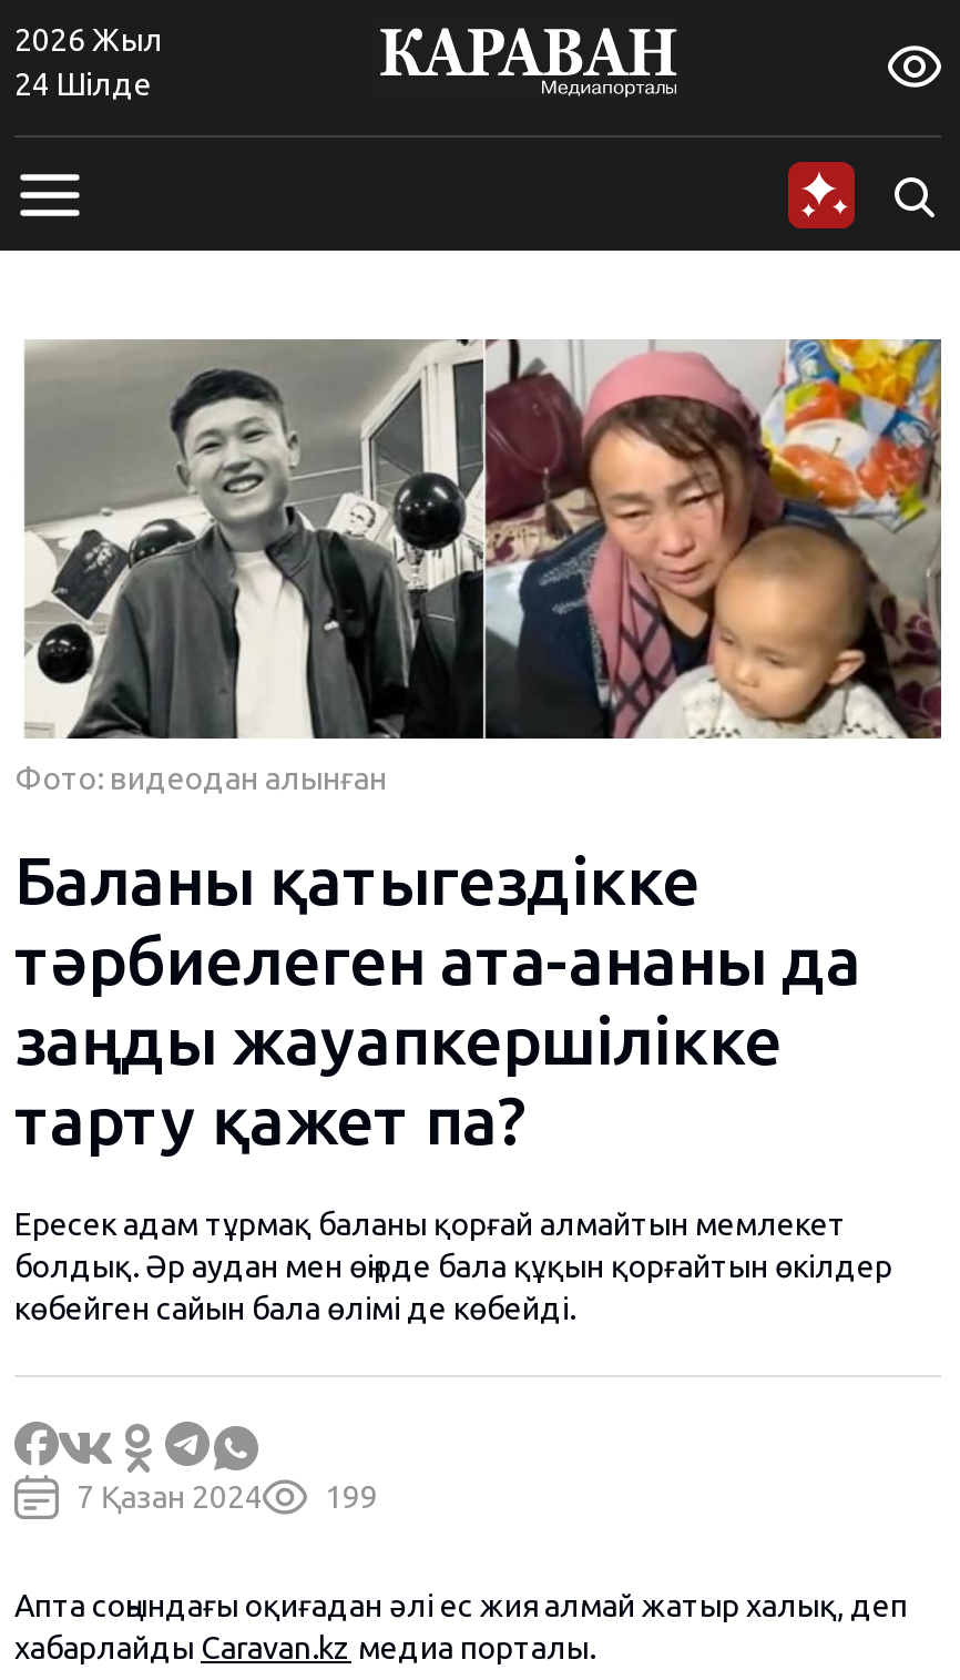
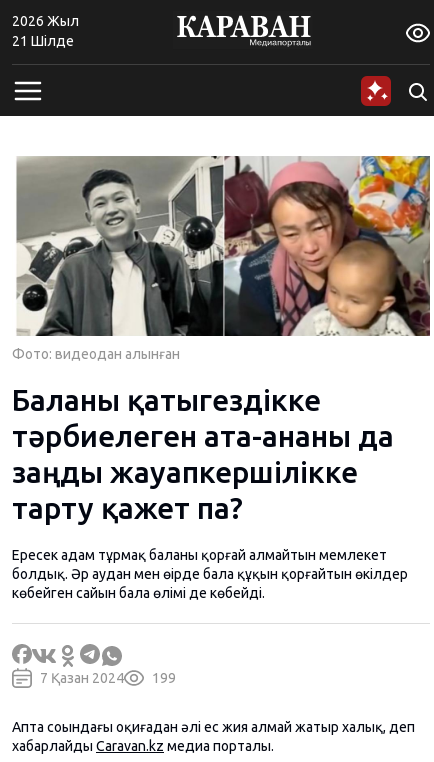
[14,66,152,101] 24 Шiлде -> [12,33,74,49] 21 Шiлде

